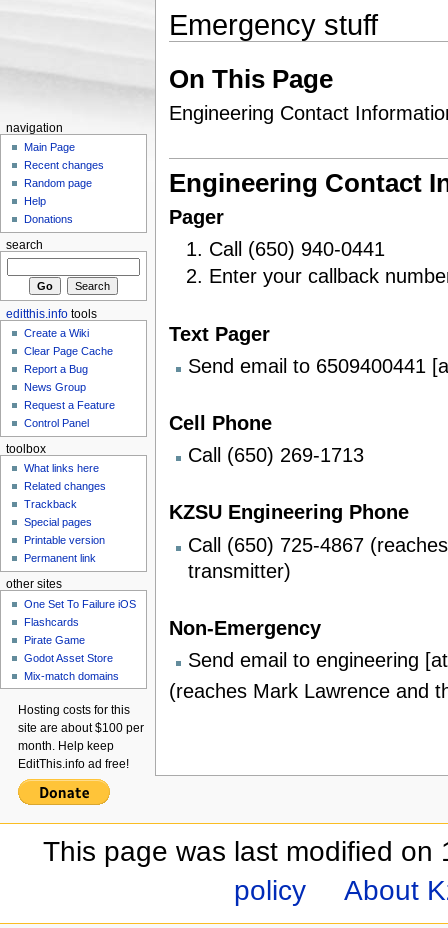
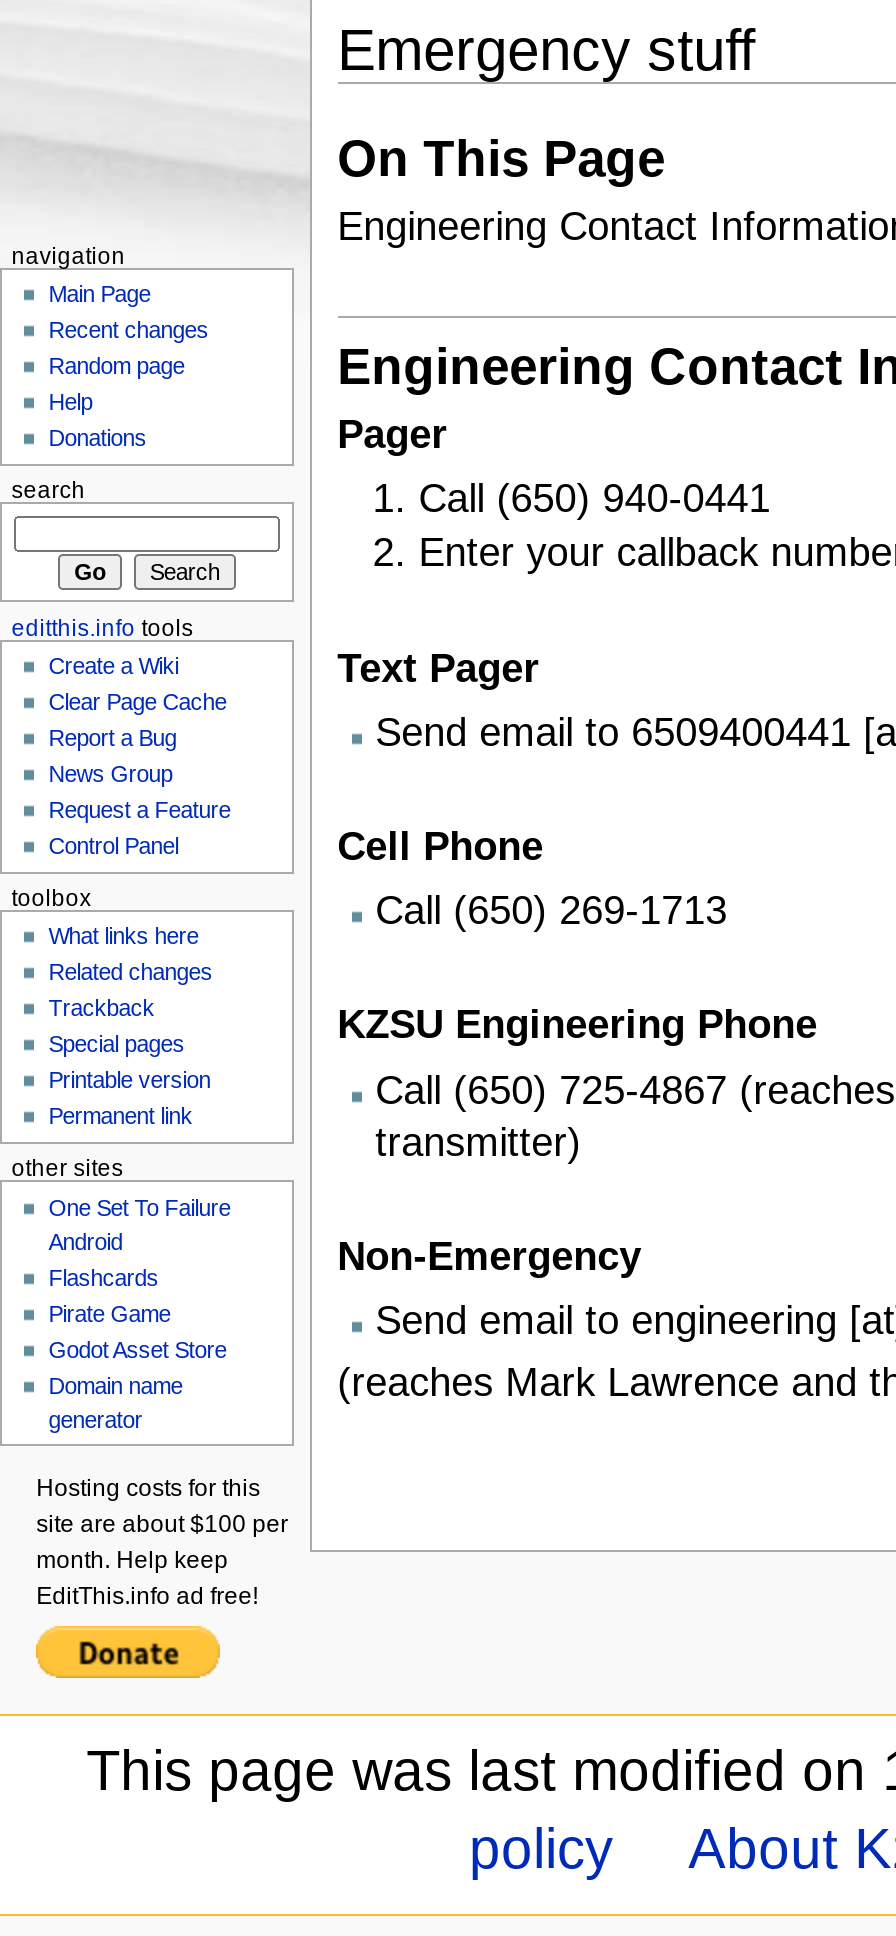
[24,598,136,610] One Set To Failure iOS -> [48,1196,230,1254] One Set To Failure | Android
[24,670,119,682] Mix-match domains -> [48,1374,182,1432] Domain name | generator

